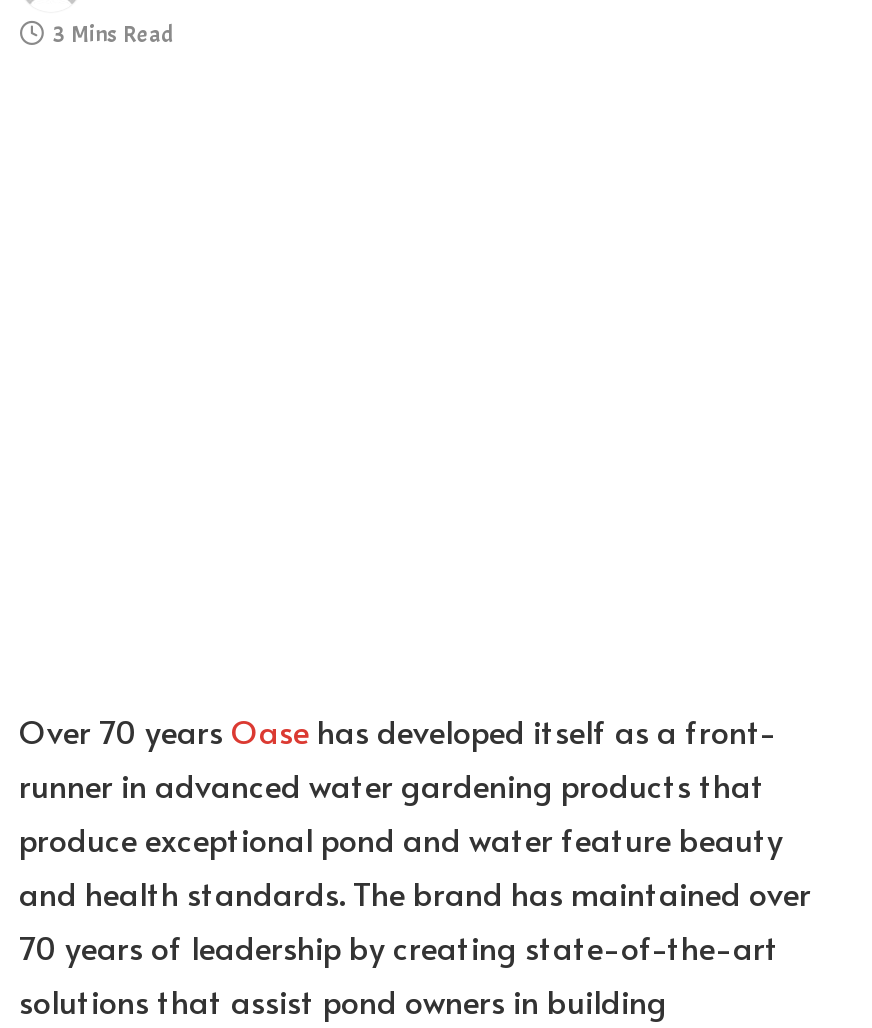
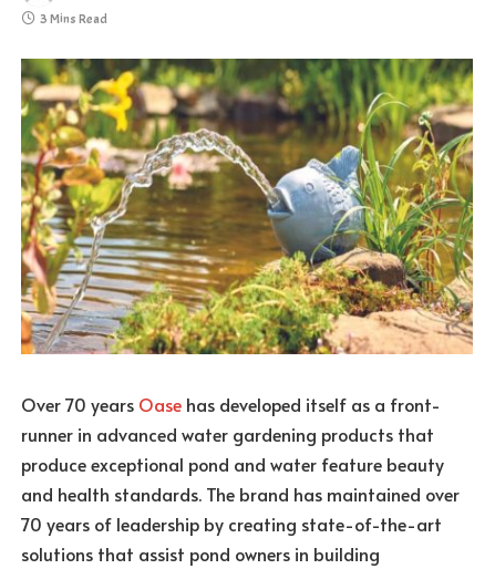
none -> [20,58,474,355] [image]

